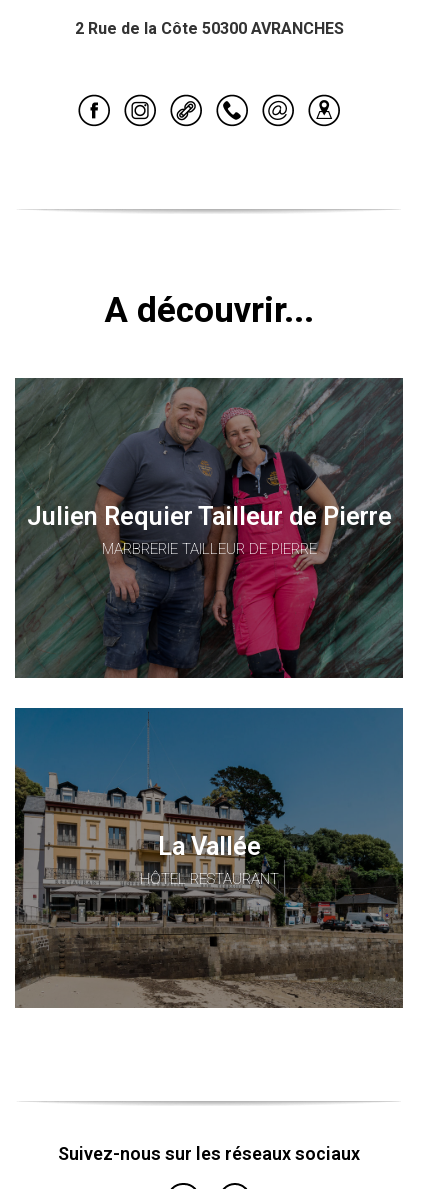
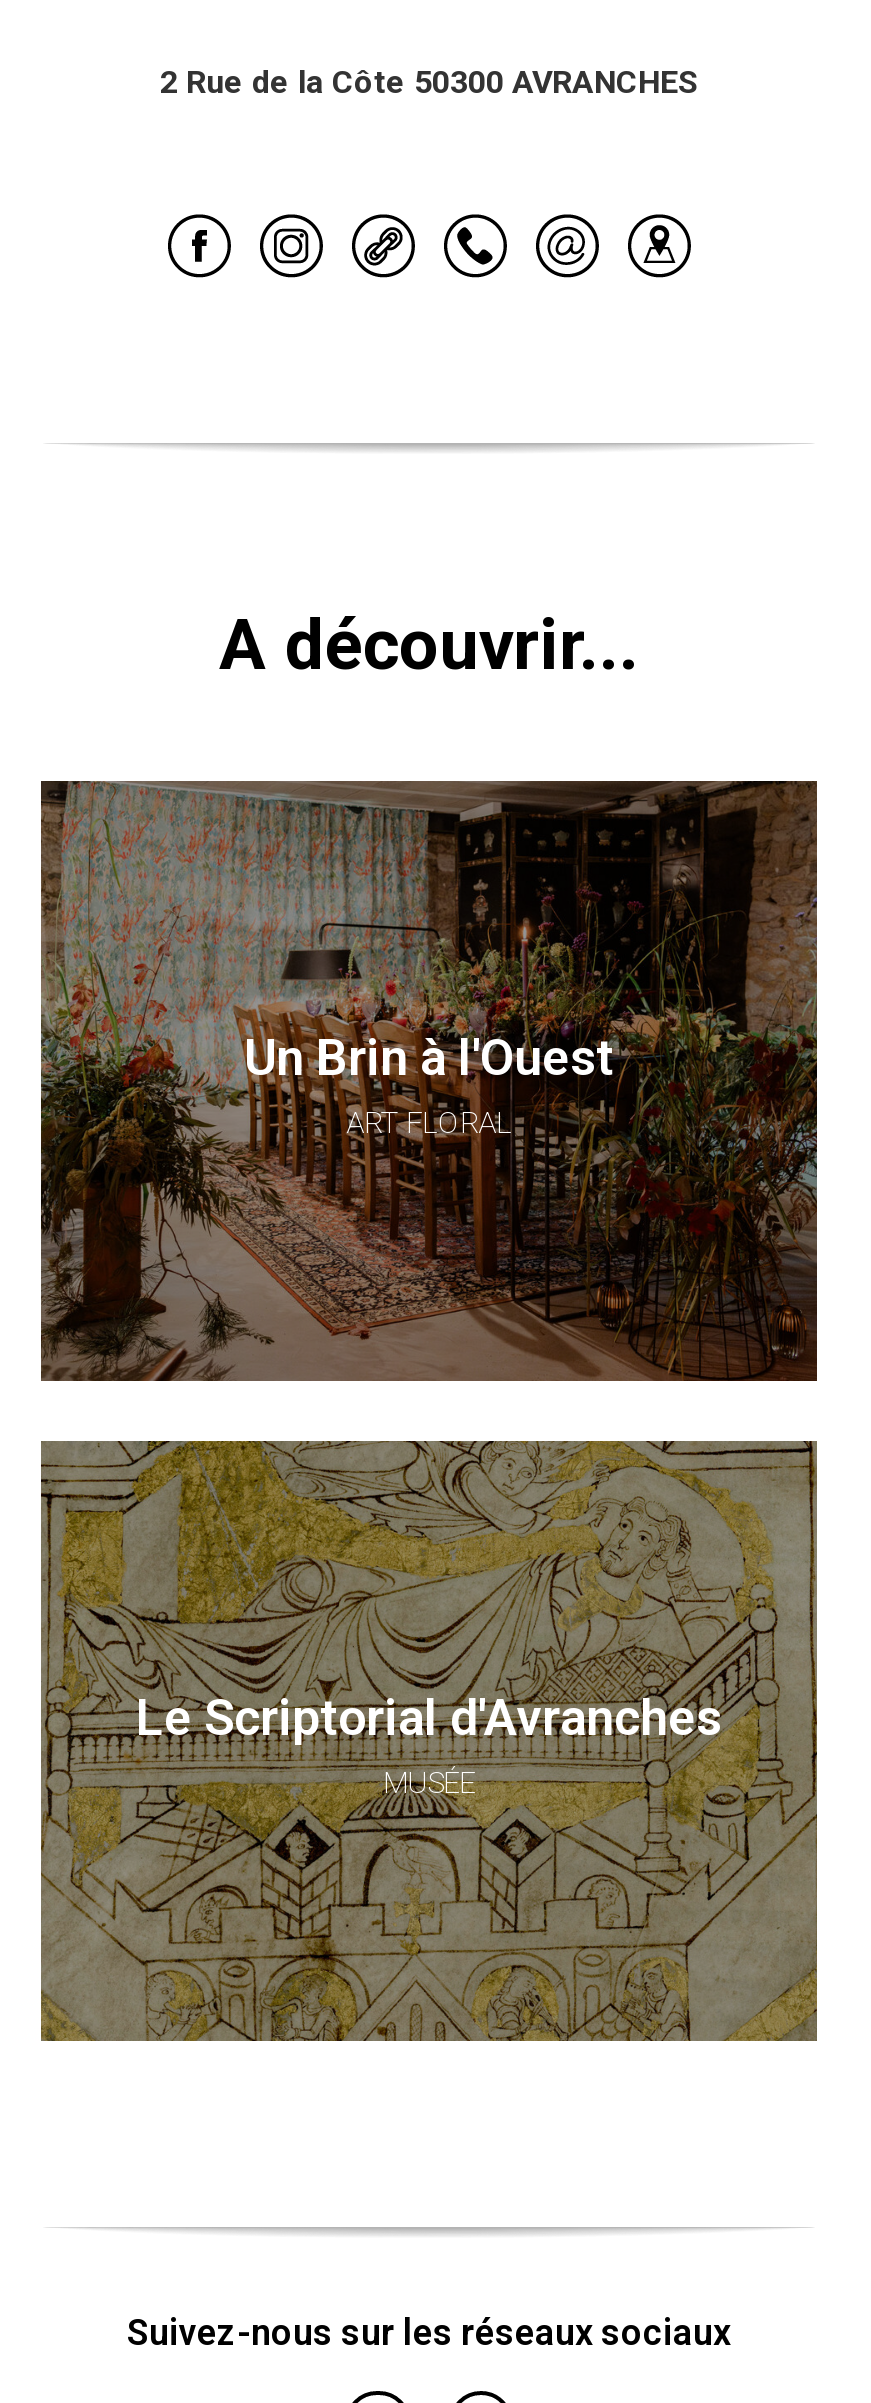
[15,377,403,557] [image] | Julien Requier Tailleur de Pierre | MARBRERIE TAILLEUR DE PIERRE -> [41,781,817,1140] [image] | Un Brin à l'Ouest | ART FLORAL
[15,538,403,679] [image] -> [41,1101,817,1383] [image]
[14,707,404,1008] [image] | La Vallée | HÔTEL RESTAURANT -> [39,1439,819,2041] [image] | Le Scriptorial d'Avranches | MUSÉE

